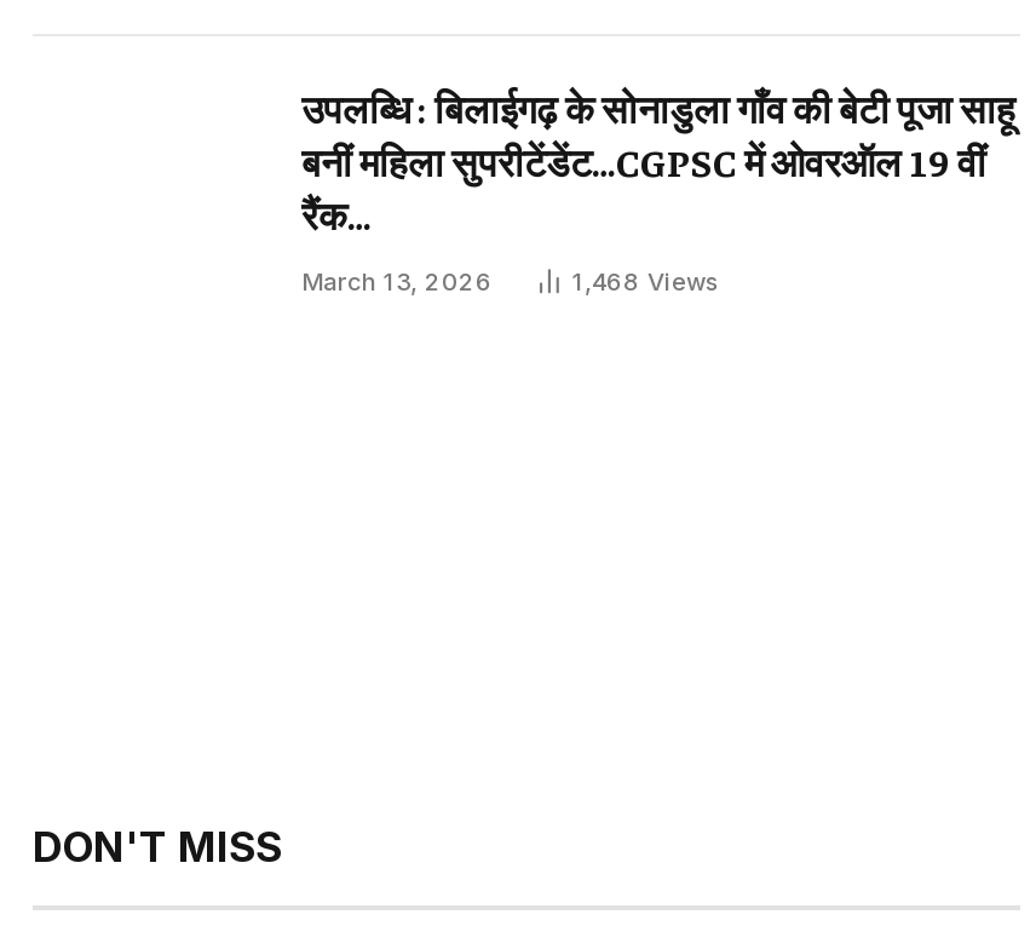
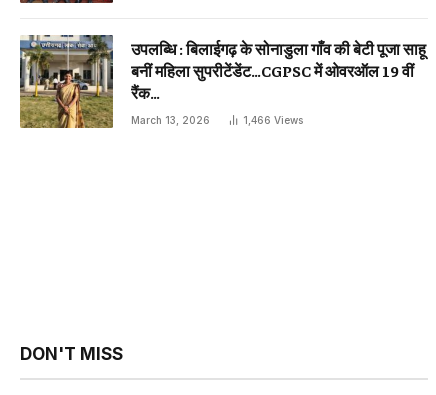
none -> [19,34,114,129] [image]
[572,266,718,295] 1,468 Views -> [243,114,303,126] 1,466 Views

